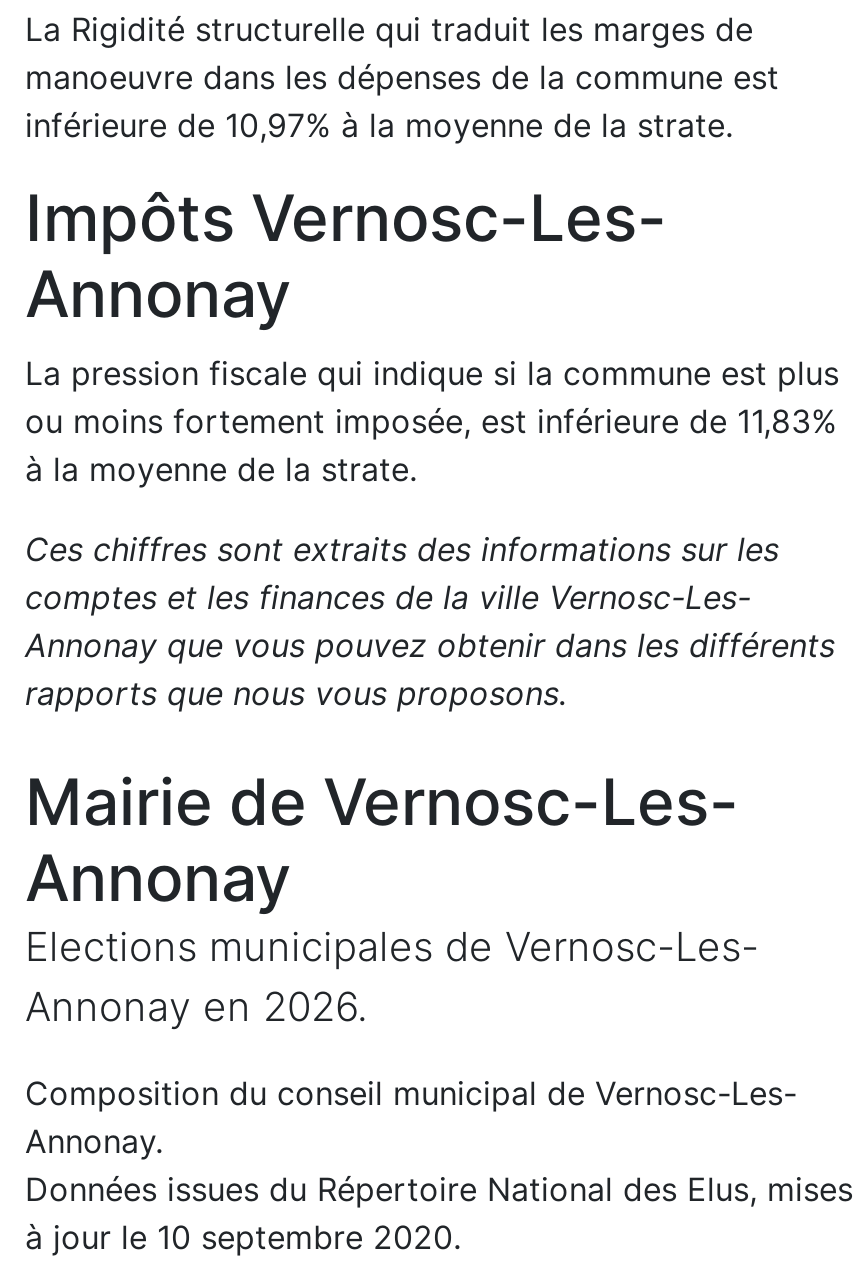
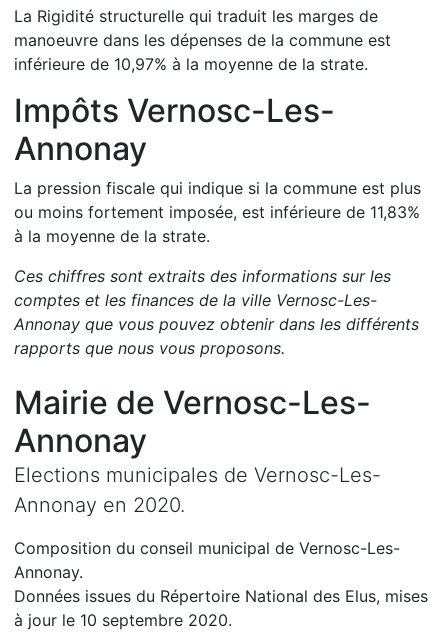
[25,983,367,1031] Annonay en 2026. -> [14,493,185,517] Annonay en 2020.

